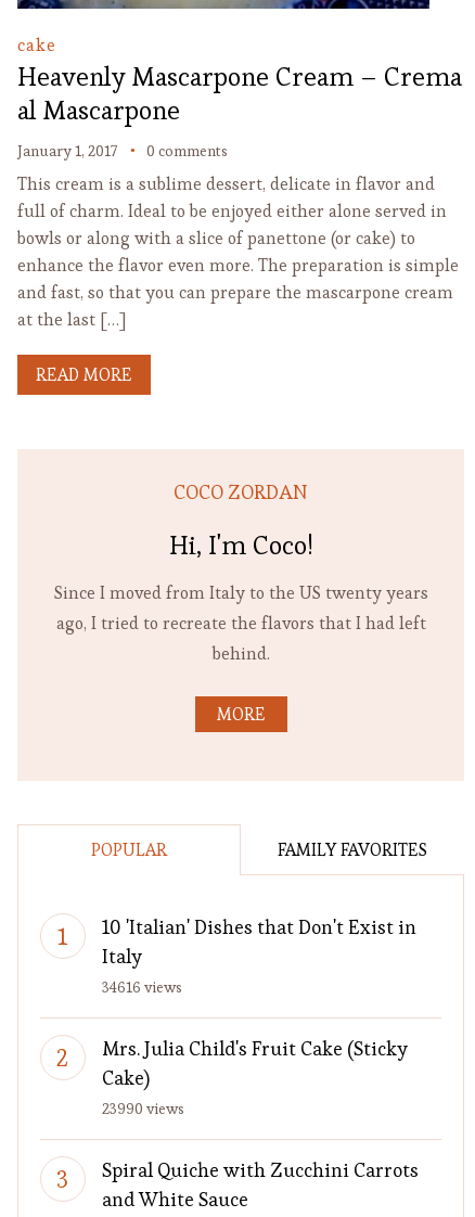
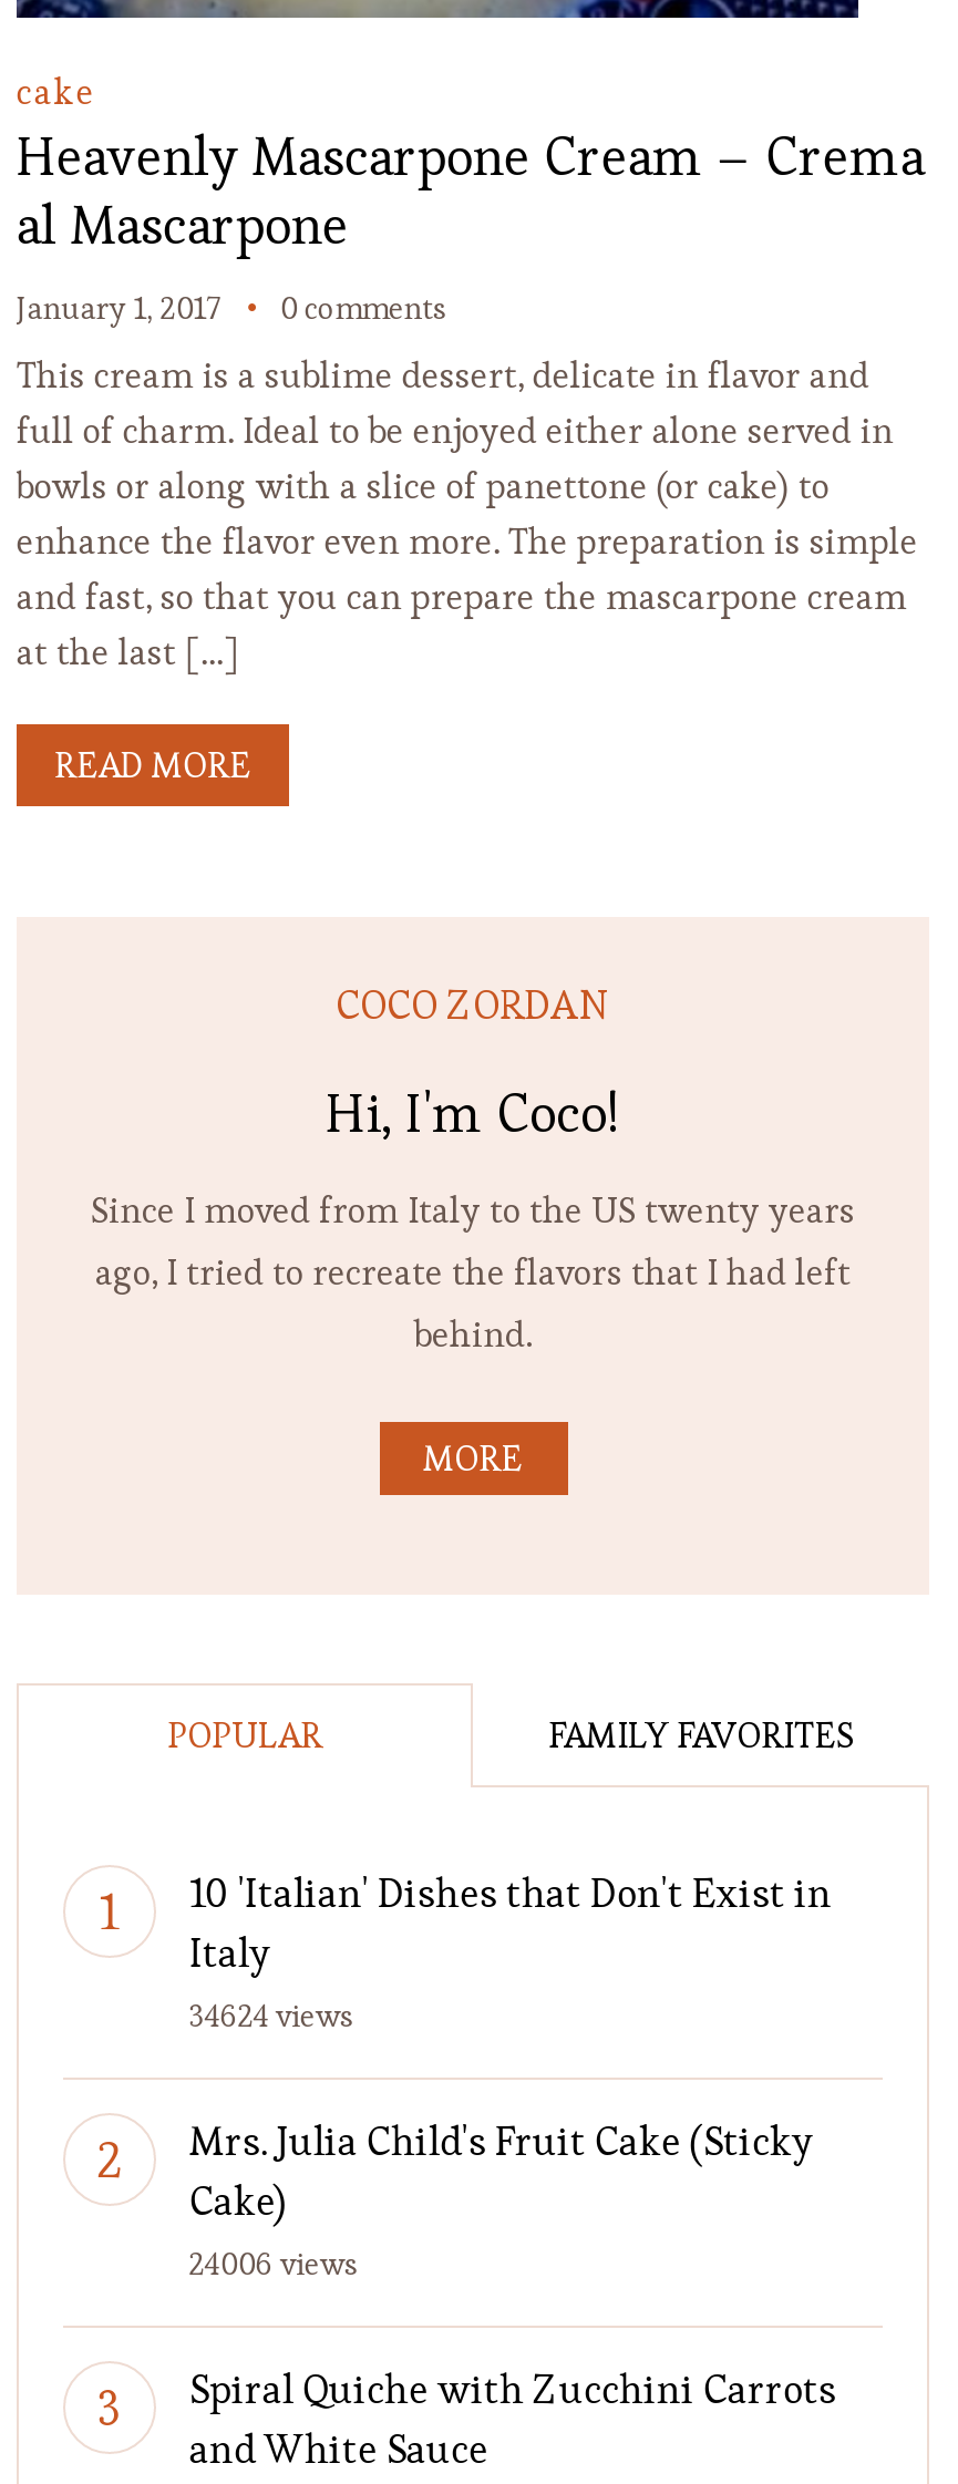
[102,977,182,997] 34616 views -> [189,1996,353,2035] 34624 views
[102,1099,184,1118] 23990 views -> [189,2244,358,2284] 24006 views

